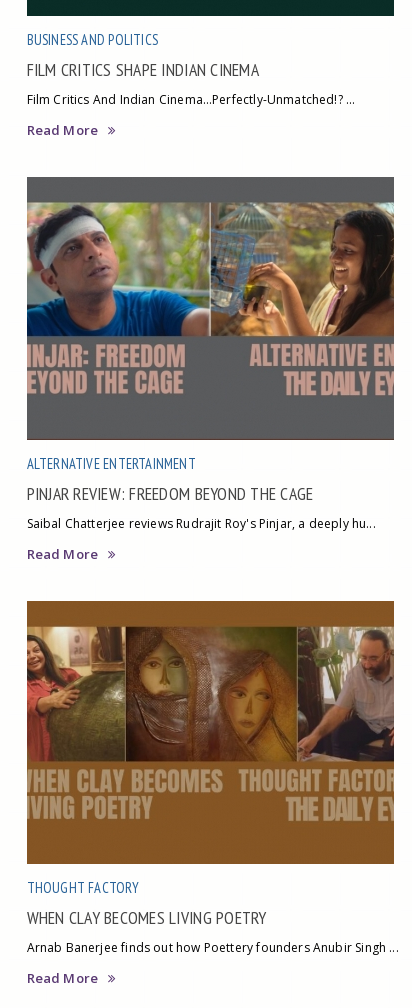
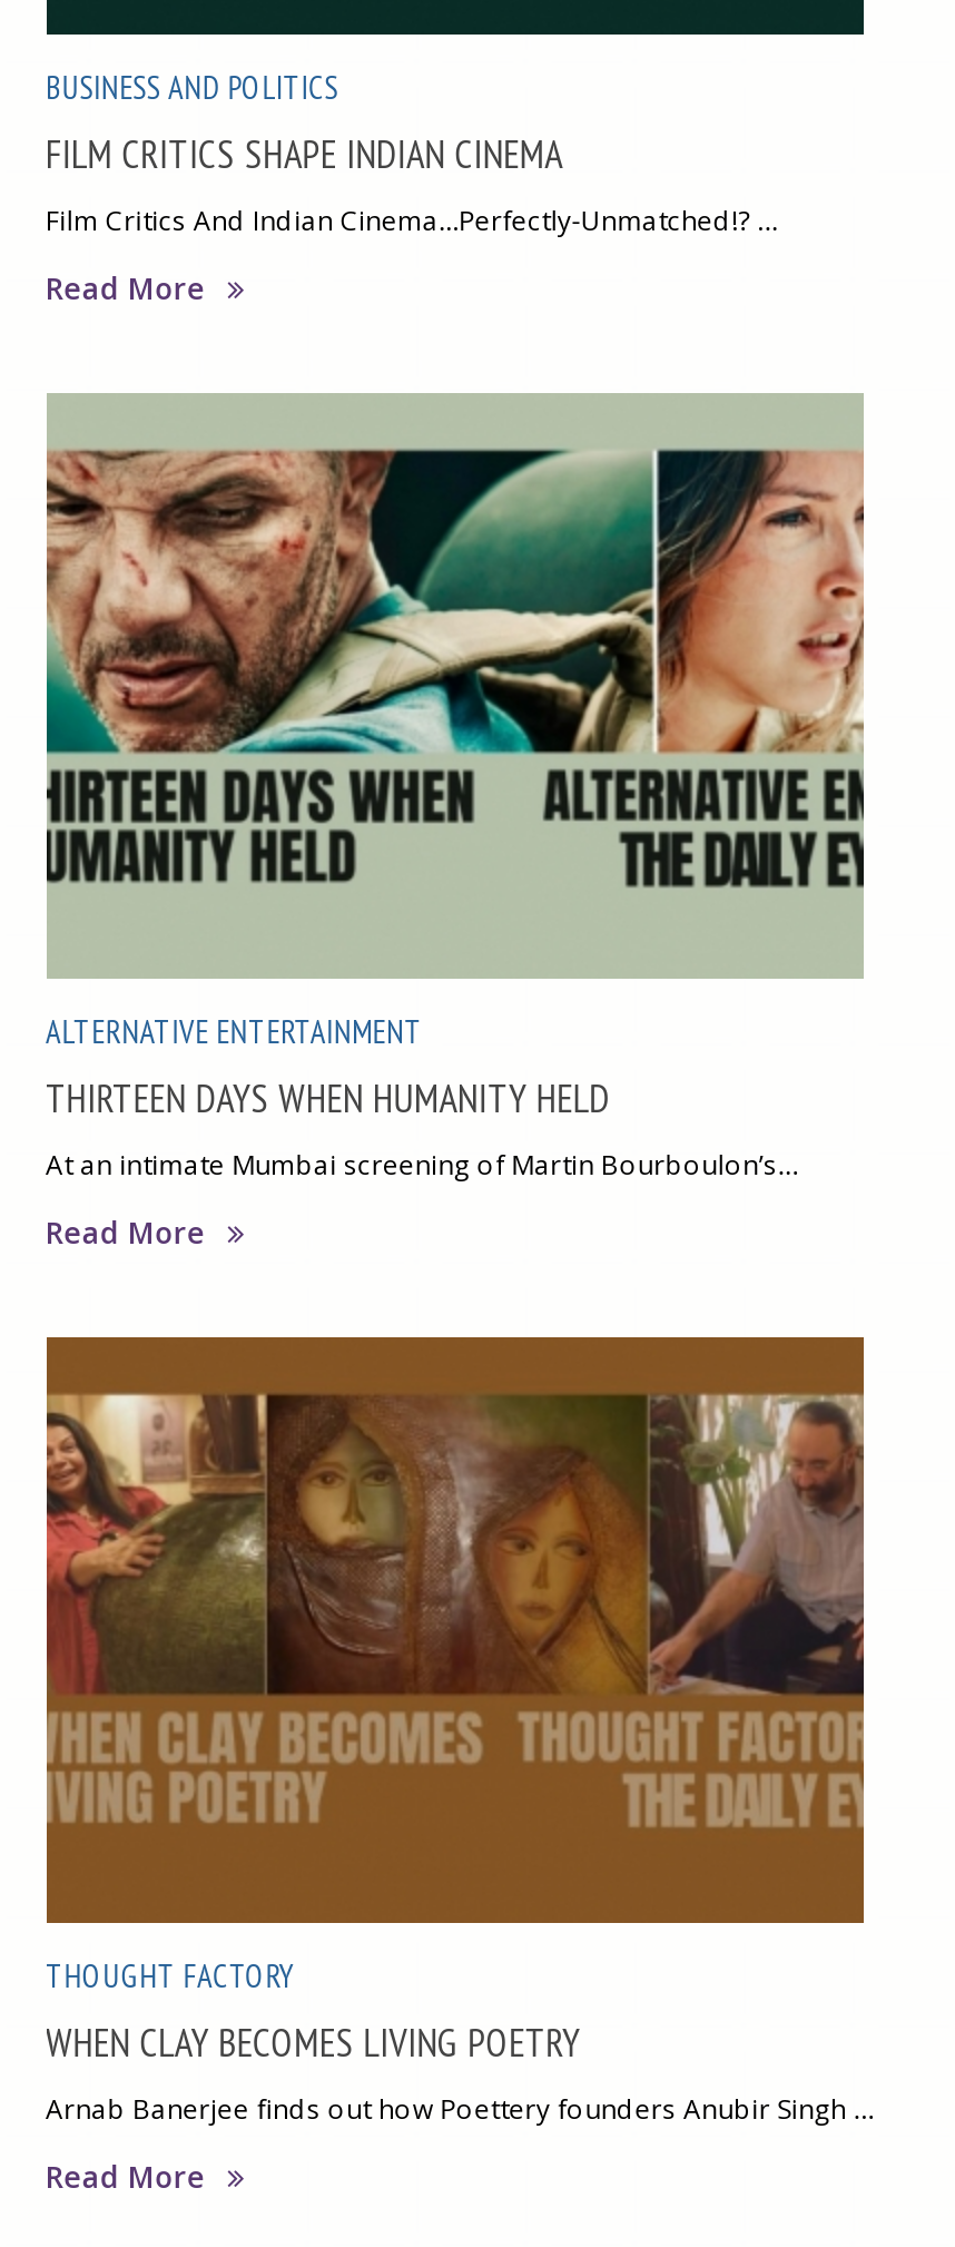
[27,177,395,440] [image] -> [45,395,866,977] [image]
[26,482,376,532] PINJAR REVIEW: FREEDOM BEYOND THE CAGE | Saibal Chatterjee reviews Rudrajit Roy's Pinjar, a deeply hu... -> [46,1072,799,1184] THIRTEEN DAYS WHEN HUMANITY HELD | At an intimate Mumbai screening of Martin Bourboulon’s...

